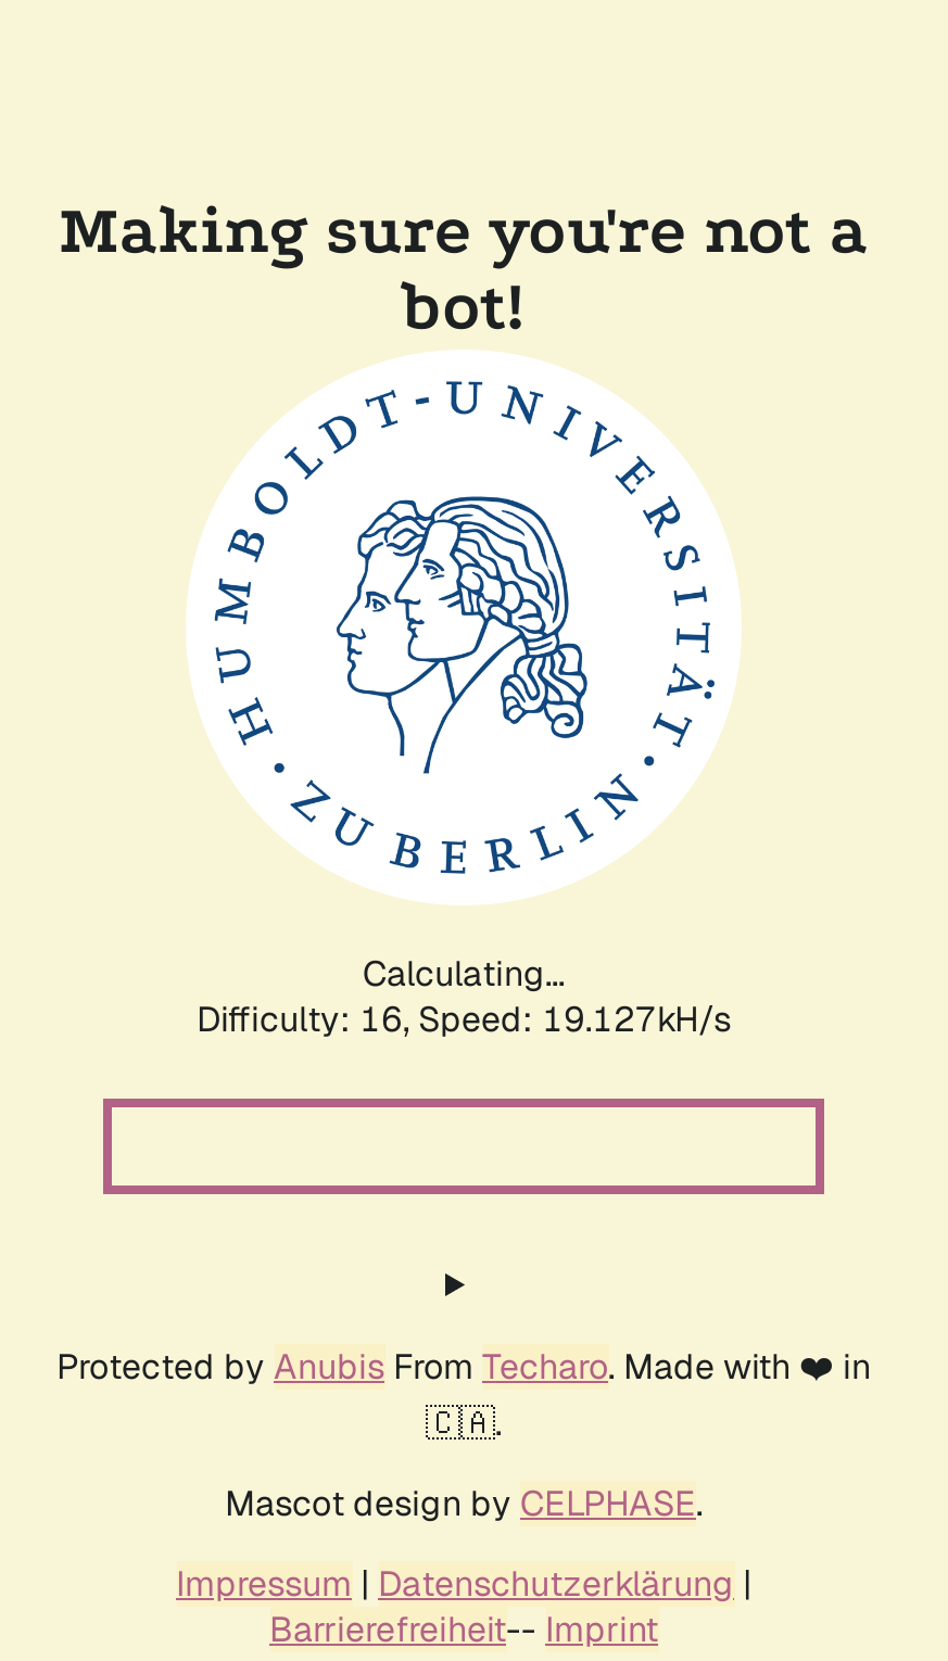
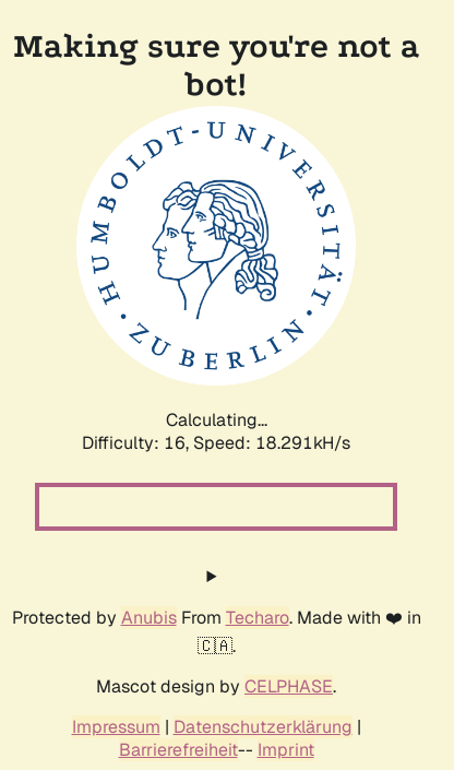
[197,997,731,1042] Difficulty: 16, Speed: 19.127kH/s -> [82,431,350,454] Difficulty: 16, Speed: 18.291kH/s

